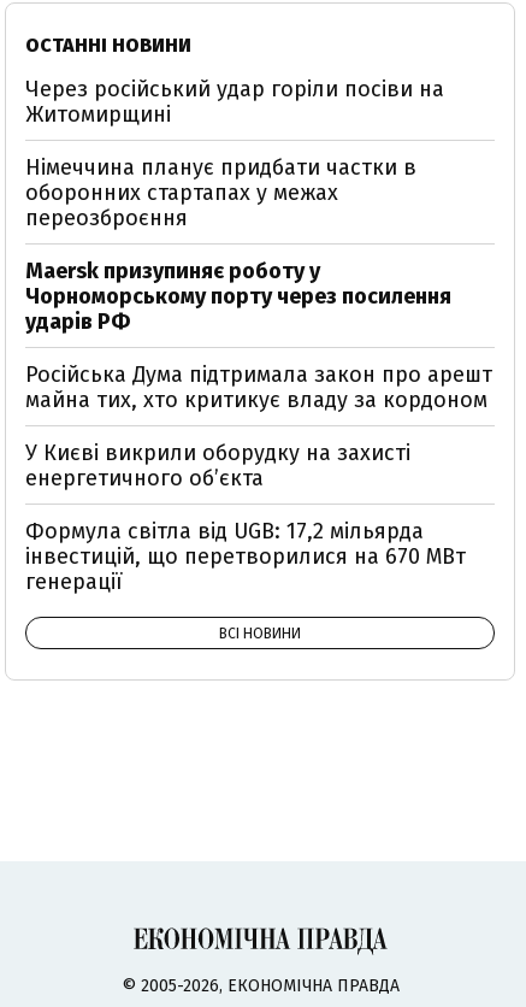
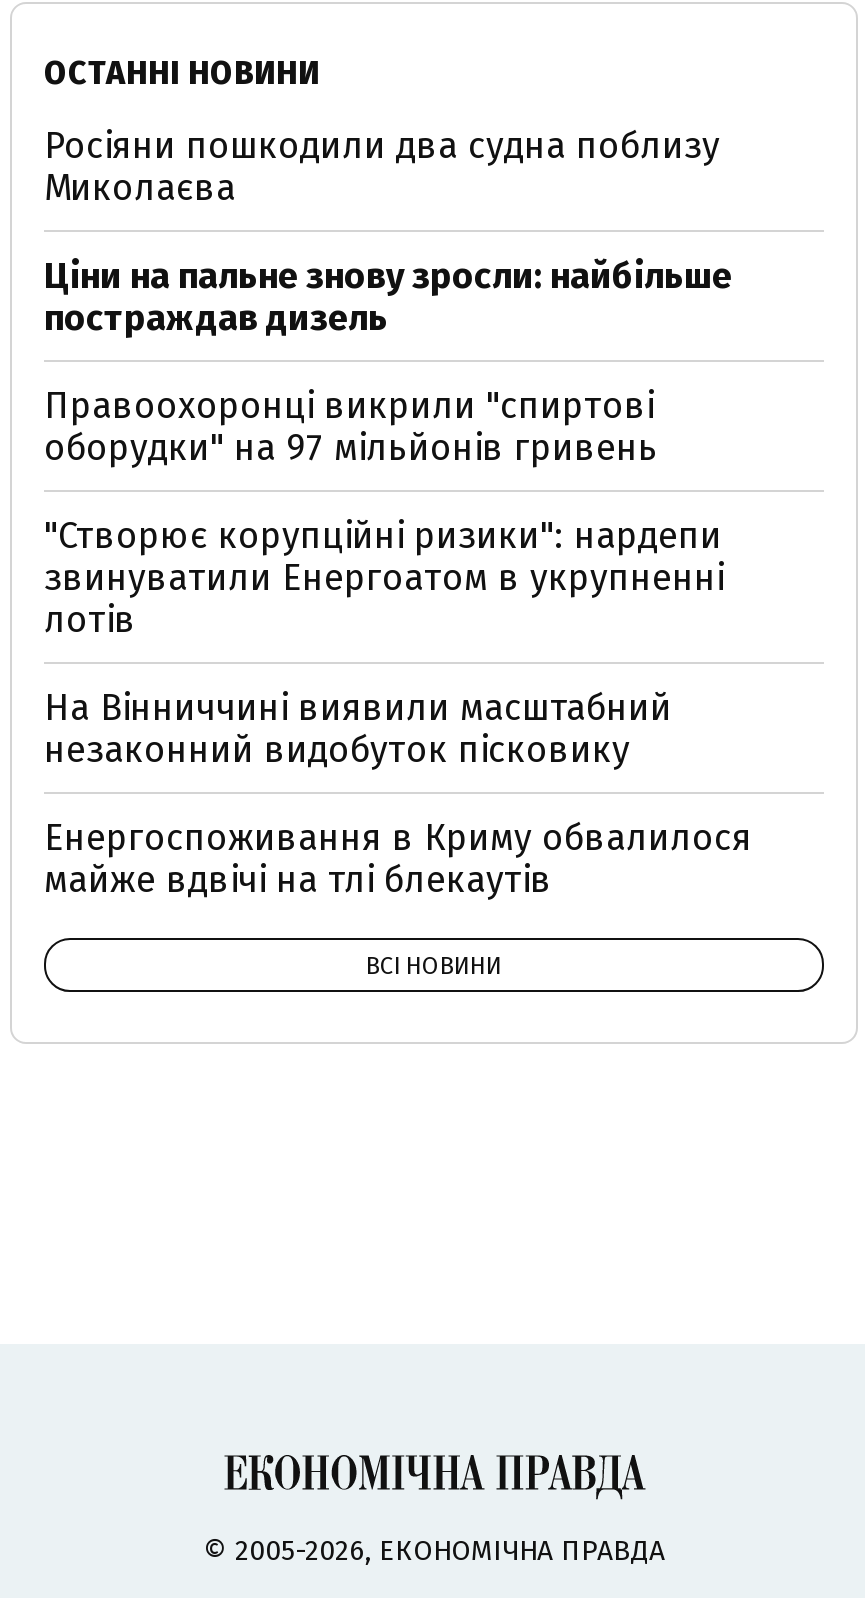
[25,76,444,128] Через російський удар горіли посіви на | Житомирщині -> [44,124,720,210] Росіяни пошкодили два судна поблизу | Миколаєва
[25,154,416,231] Німеччина планує придбати частки в | оборонних стартапах у межах | переозброєння -> [44,254,732,340] Ціни на пальне знову зросли: найбільше | постраждав дизель
[25,258,451,335] Maersk призупиняє роботу у | Чорноморському порту через посилення | ударів РФ -> [44,384,658,470] Правоохоронці викрили "спиртові | оборудки" на 97 мільйонів гривень
[25,361,492,413] Російська Дума підтримала закон про арешт | майна тих, хто критикує владу за кордоном -> [44,514,724,642] "Створює корупційні ризики": нардепи | звинуватили Енергоатом в укрупненні | лотів
[25,440,410,491] У Києві викрили оборудку на захисті | енергетичного об’єкта -> [44,686,672,772] На Вінниччині виявили масштабний | незаконний видобуток пісковику
[25,518,466,595] Формула світла від UGB: 17,2 мільярда | інвестицій, що перетворилися на 670 МВт | генерації -> [44,816,752,902] Енергоспоживання в Криму обвалилося | майже вдвічі на тлі блекаутів

